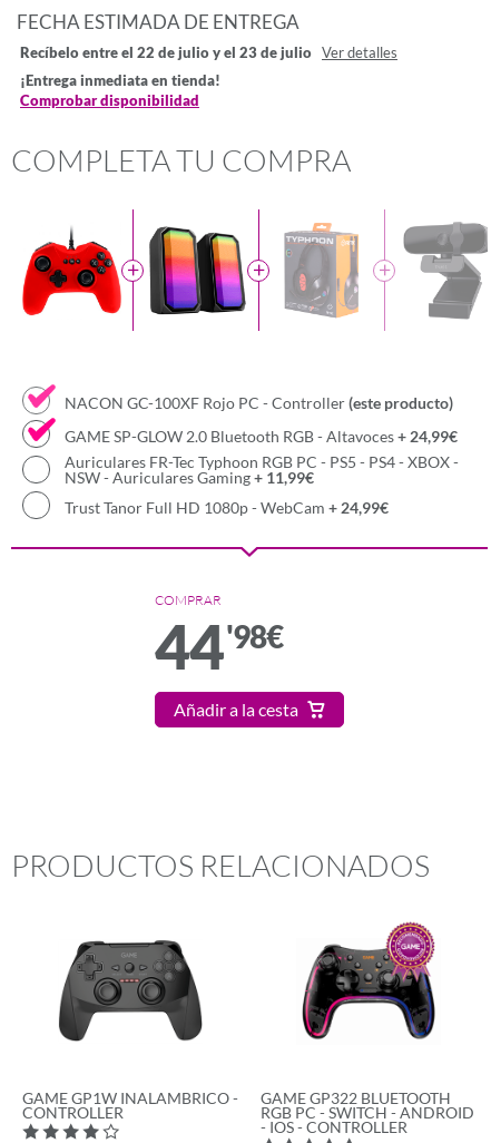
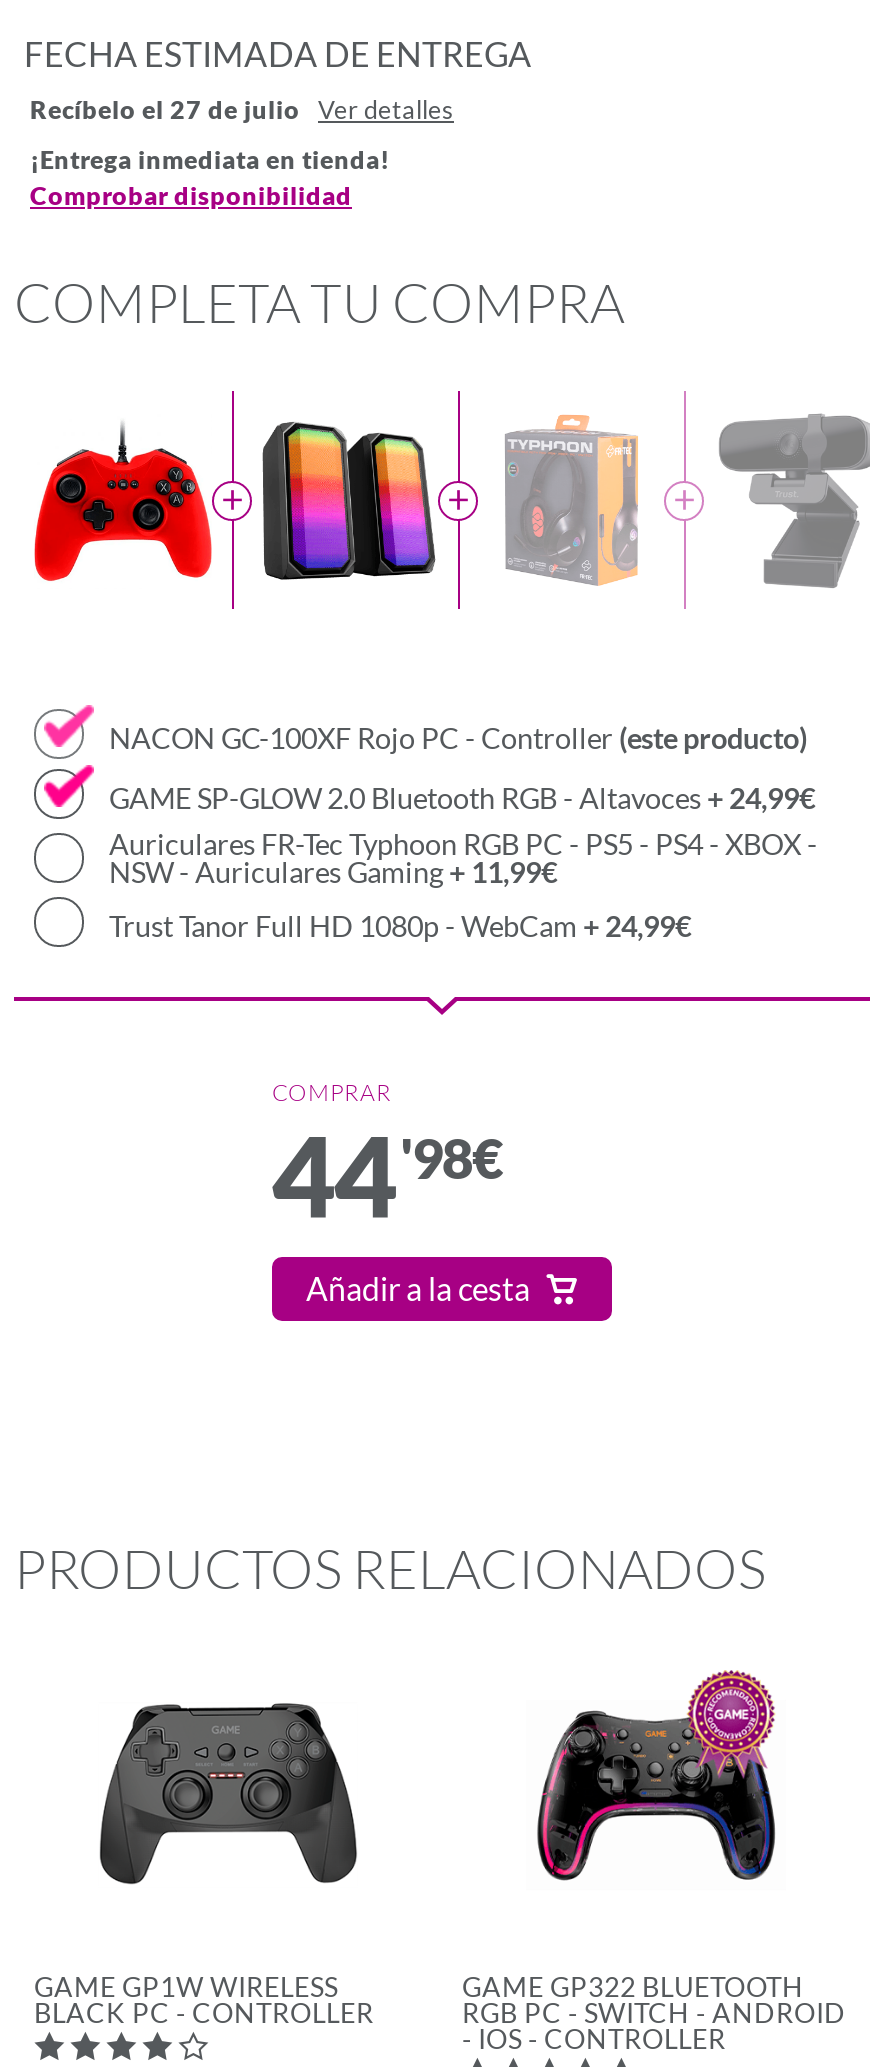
[20,45,397,62] Recíbelo entre el 22 de julio y el 23 de julio Ver detalles -> [30,96,454,126] Recíbelo el 27 de julio Ver detalles
[22,1090,238,1122] GAME GP1W INALAMBRICO - | CONTROLLER -> [34,1971,374,2029] GAME GP1W WIRELESS | BLACK PC - CONTROLLER

